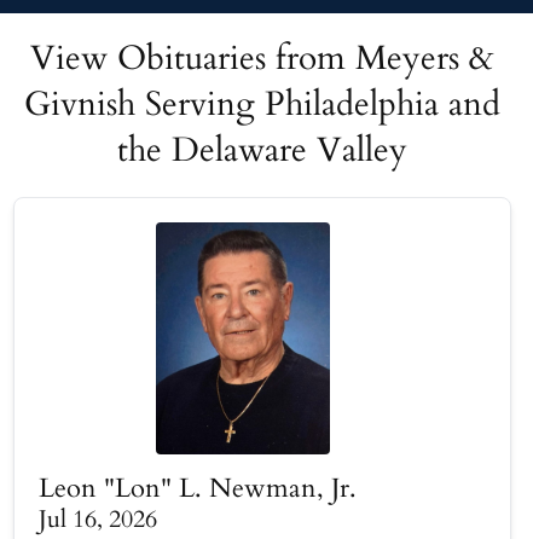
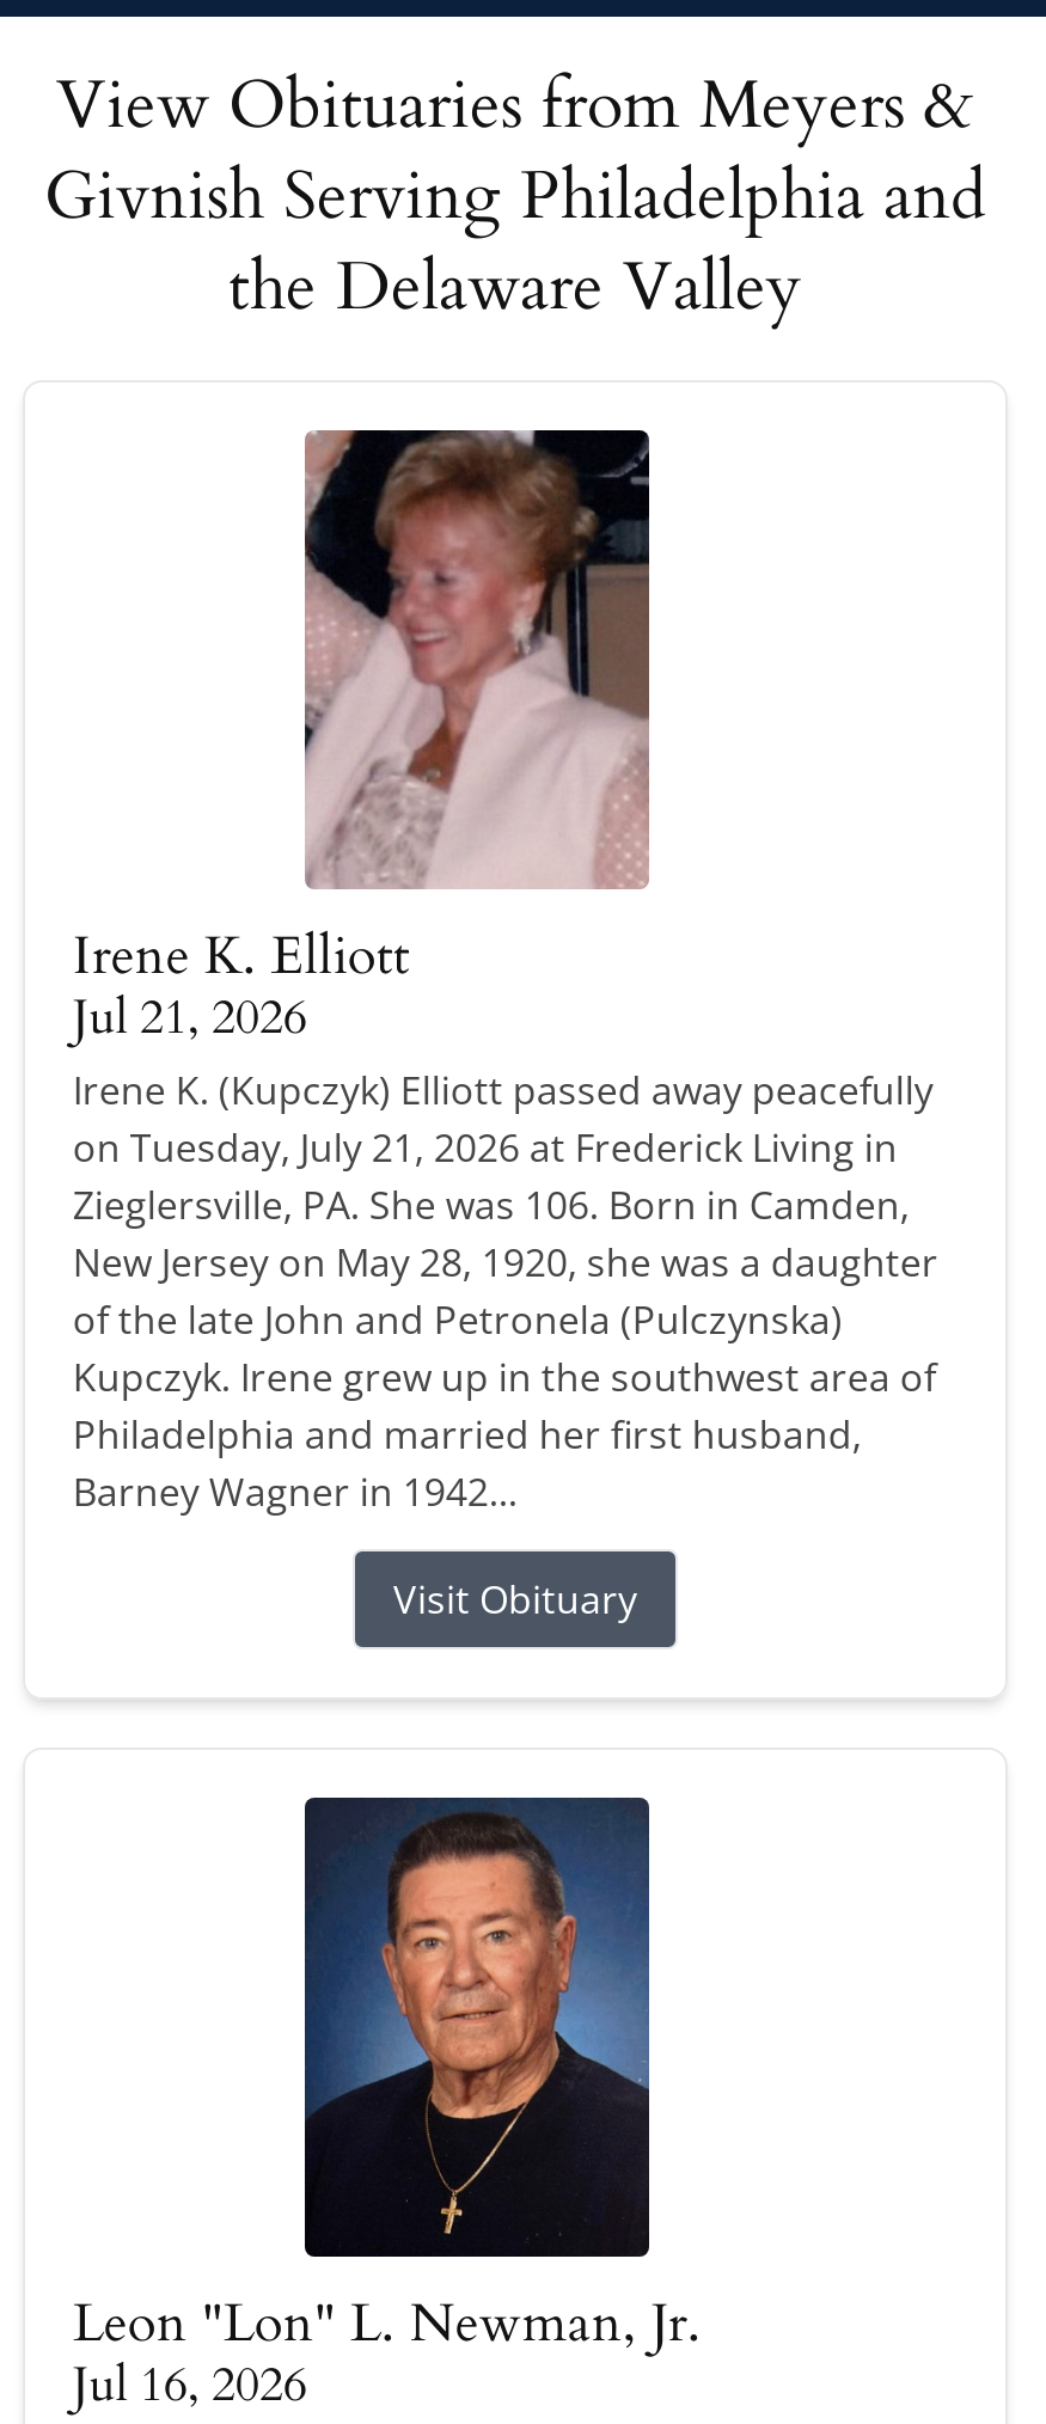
none -> [73,428,938,1625] [image] | Irene K. Elliott | Jul 21, 2026 | Irene K. (Kupczyk) Elliott passed away peacefully | on Tuesday, July 21, 2026 at Frederick Living in | Zieglersville, PA. She was 106. Born in Camden, | New Jersey on May 28, 1920, she was a daughter | of the late John and Petronela (Pulczynska) | Kupczyk. Irene grew up in the southwest area of | Philadelphia and married her first husband, | Barney Wagner in 1942... | Visit Obituary

